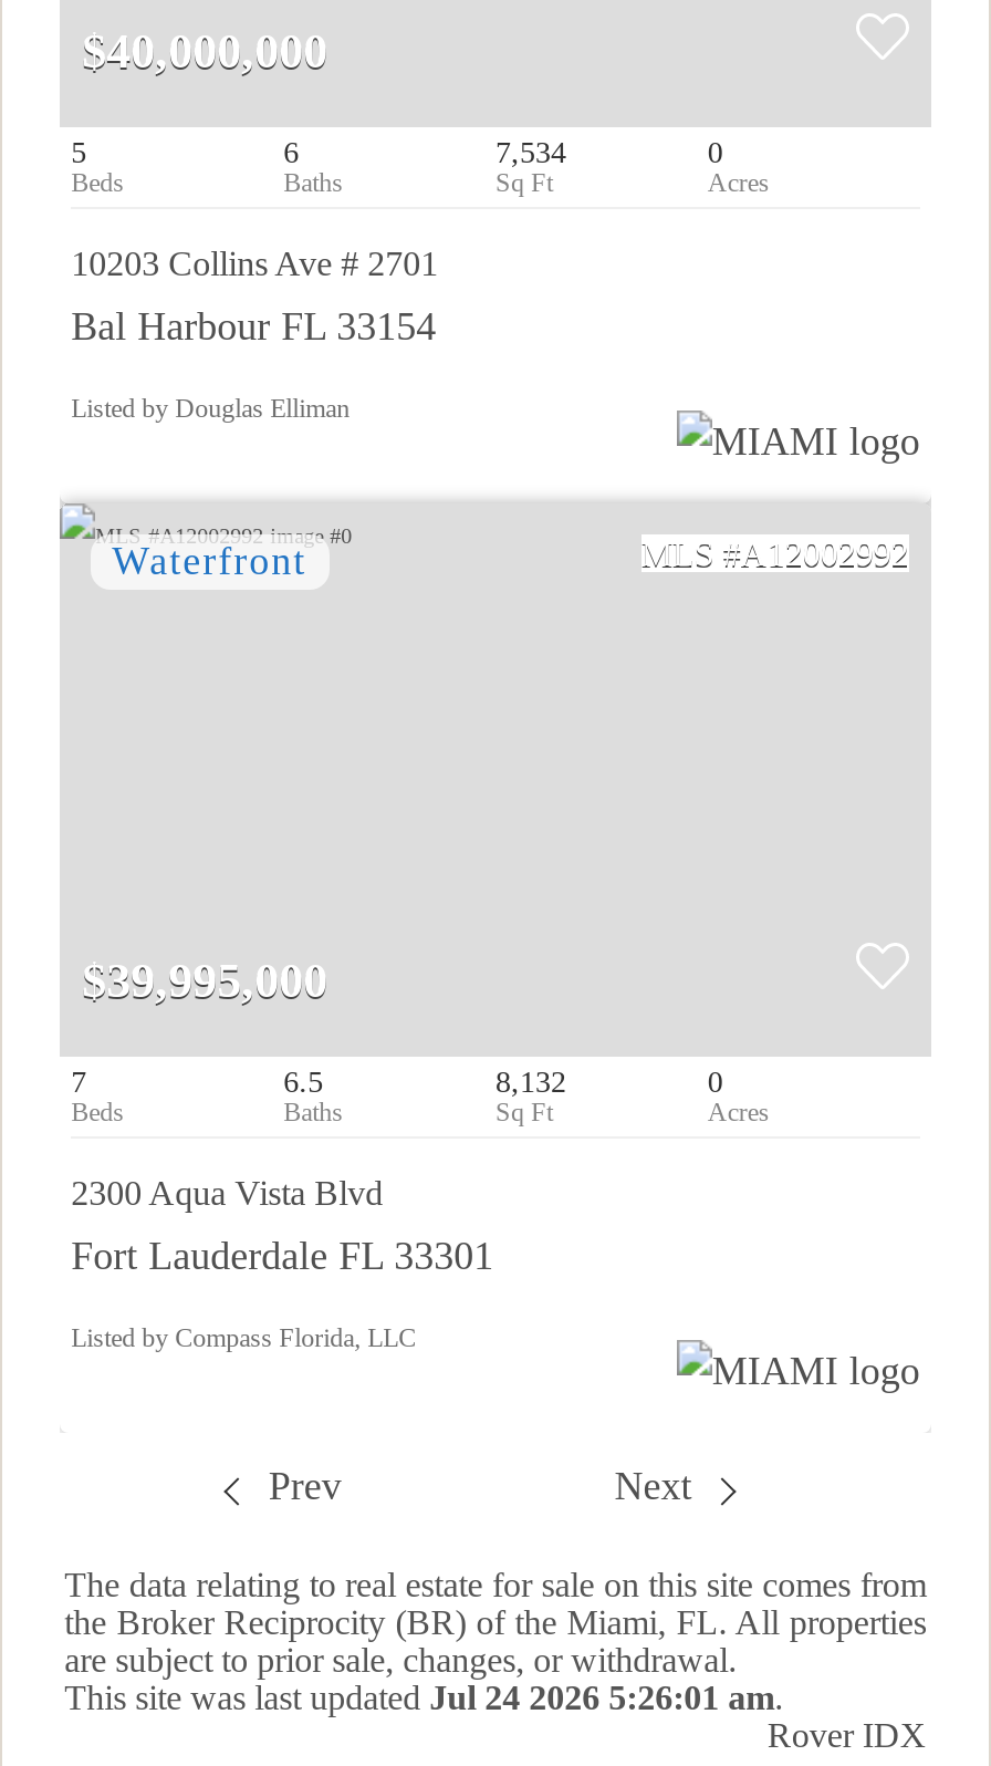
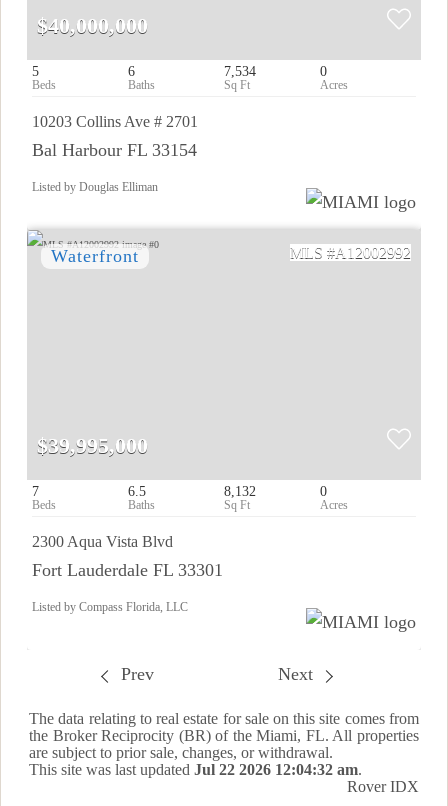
[65,1679,784,1719] This site was last updated Jul 24 2026 5:26:01 am. -> [29,761,362,779] This site was last updated Jul 22 2026 12:04:32 am.

